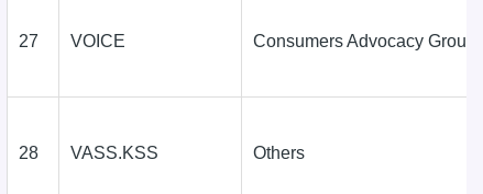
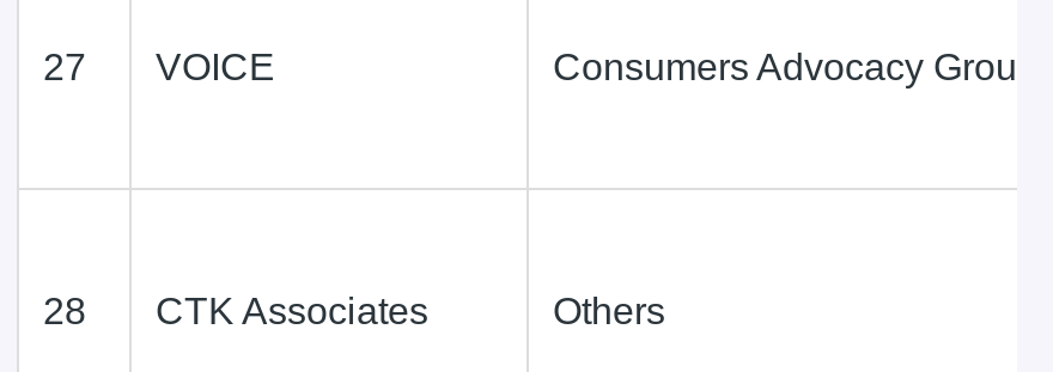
[70,143,158,162] VASS.KSS -> [156,289,428,330] CTK Associates

